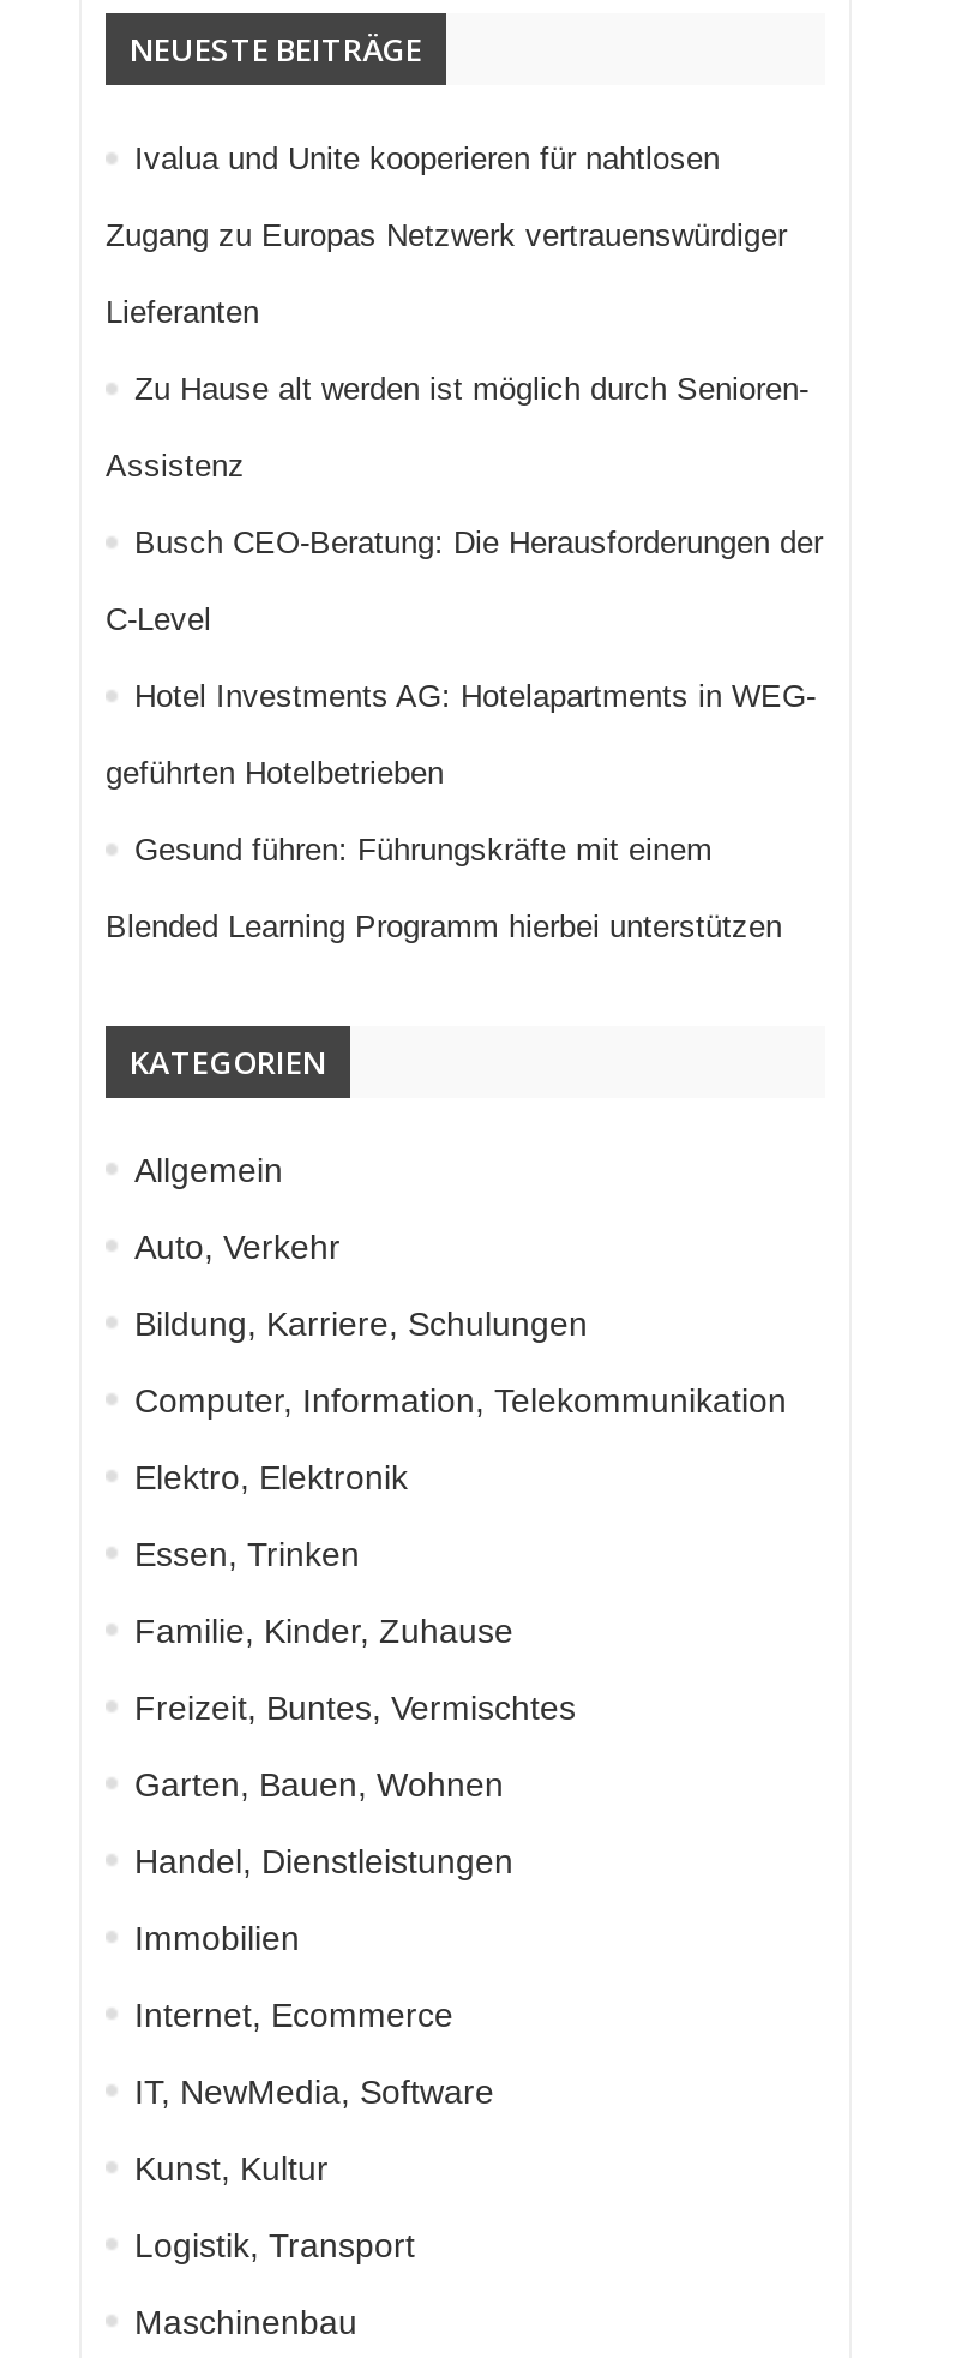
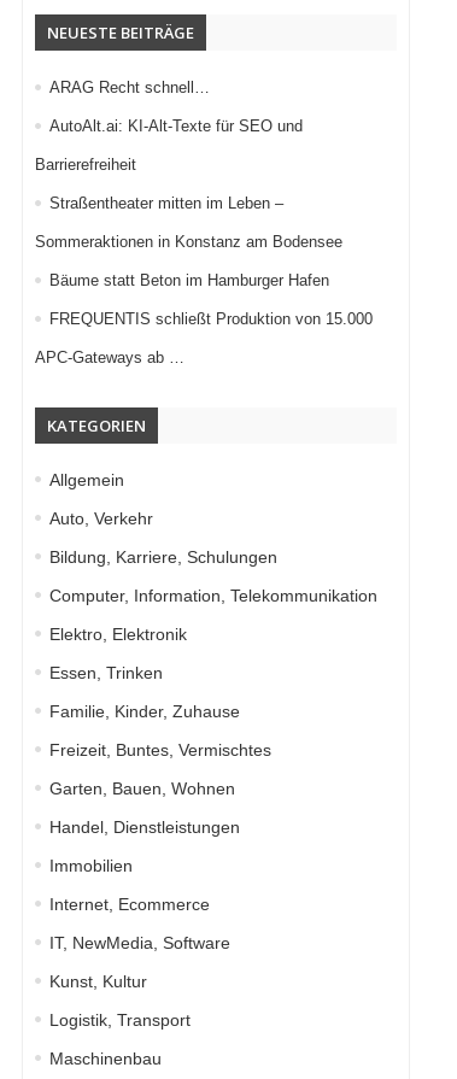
[106,141,823,945] Ivalua und Unite kooperieren für nahtlosen | Zugang zu Europas Netzwerk vertrauenswürdiger | Lieferanten | Zu Hause alt werden ist möglich durch Senioren- | Assistenz | Busch CEO-Beratung: Die Herausforderungen der | C-Level | Hotel Investments AG: Hotelapartments in WEG- | geführten Hotelbetrieben | Gesund führen: Führungskräfte mit einem | Blended Learning Programm hierbei unterstützen -> [35,79,373,367] ARAG Recht schnell… | AutoAlt.ai: KI-Alt-Texte für SEO und | Barrierefreiheit | Straßentheater mitten im Leben – | Sommeraktionen in Konstanz am Bodensee | Bäume statt Beton im Hamburger Hafen | FREQUENTIS schließt Produktion von 15.000 | APC-Gateways ab …

